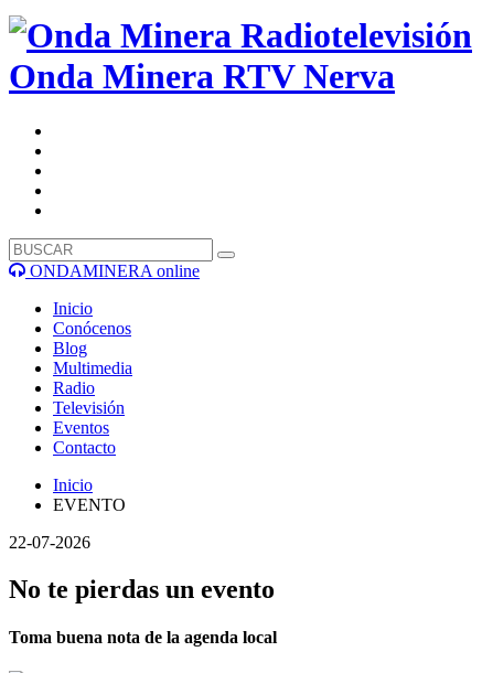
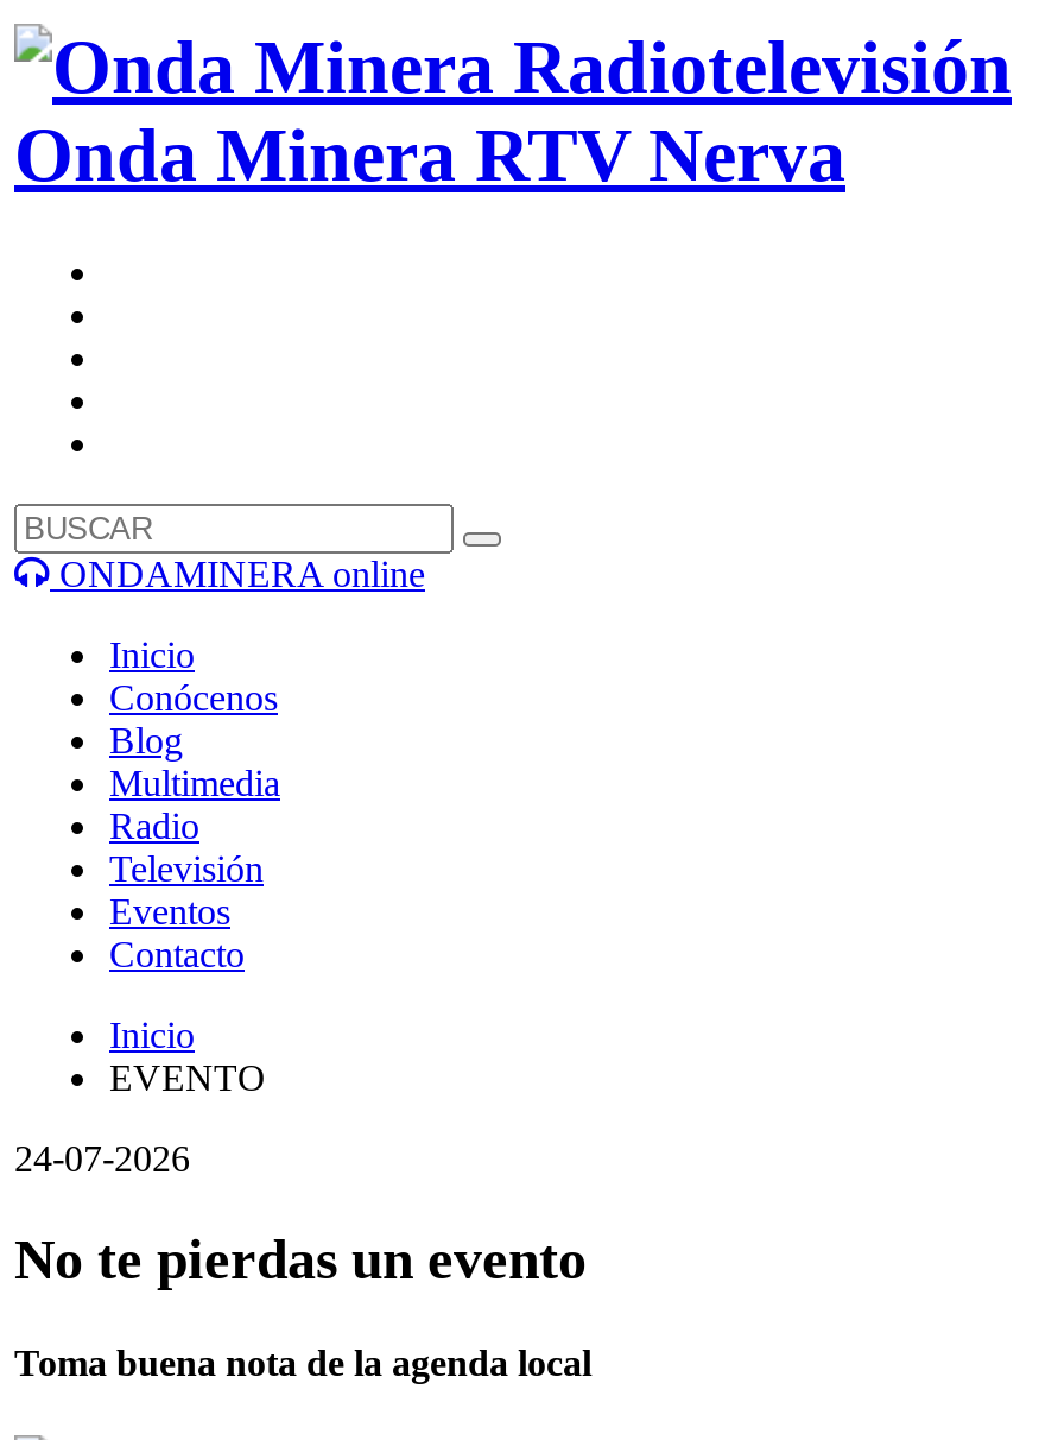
[9,533,90,552] 22-07-2026 -> [14,1138,190,1178] 24-07-2026

